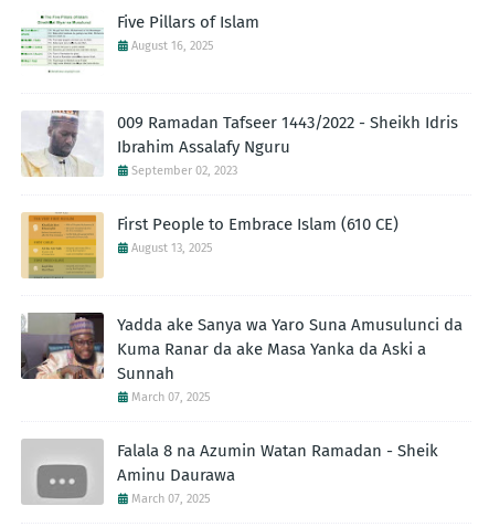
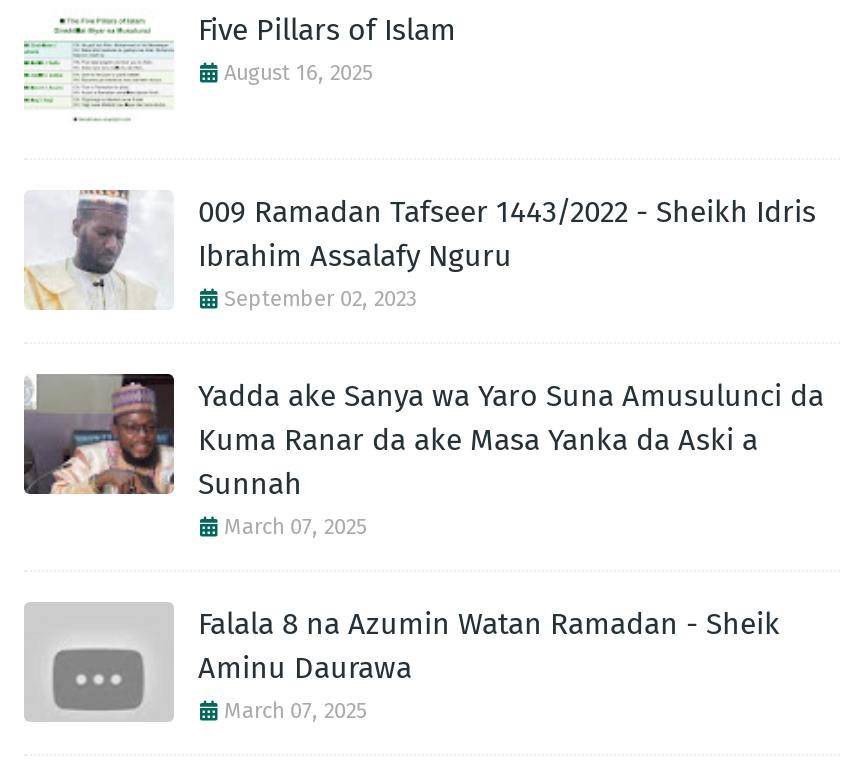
[21,212,398,280] [image] | First People to Embrace Islam (610 CE) | August 13, 2025 -> none

